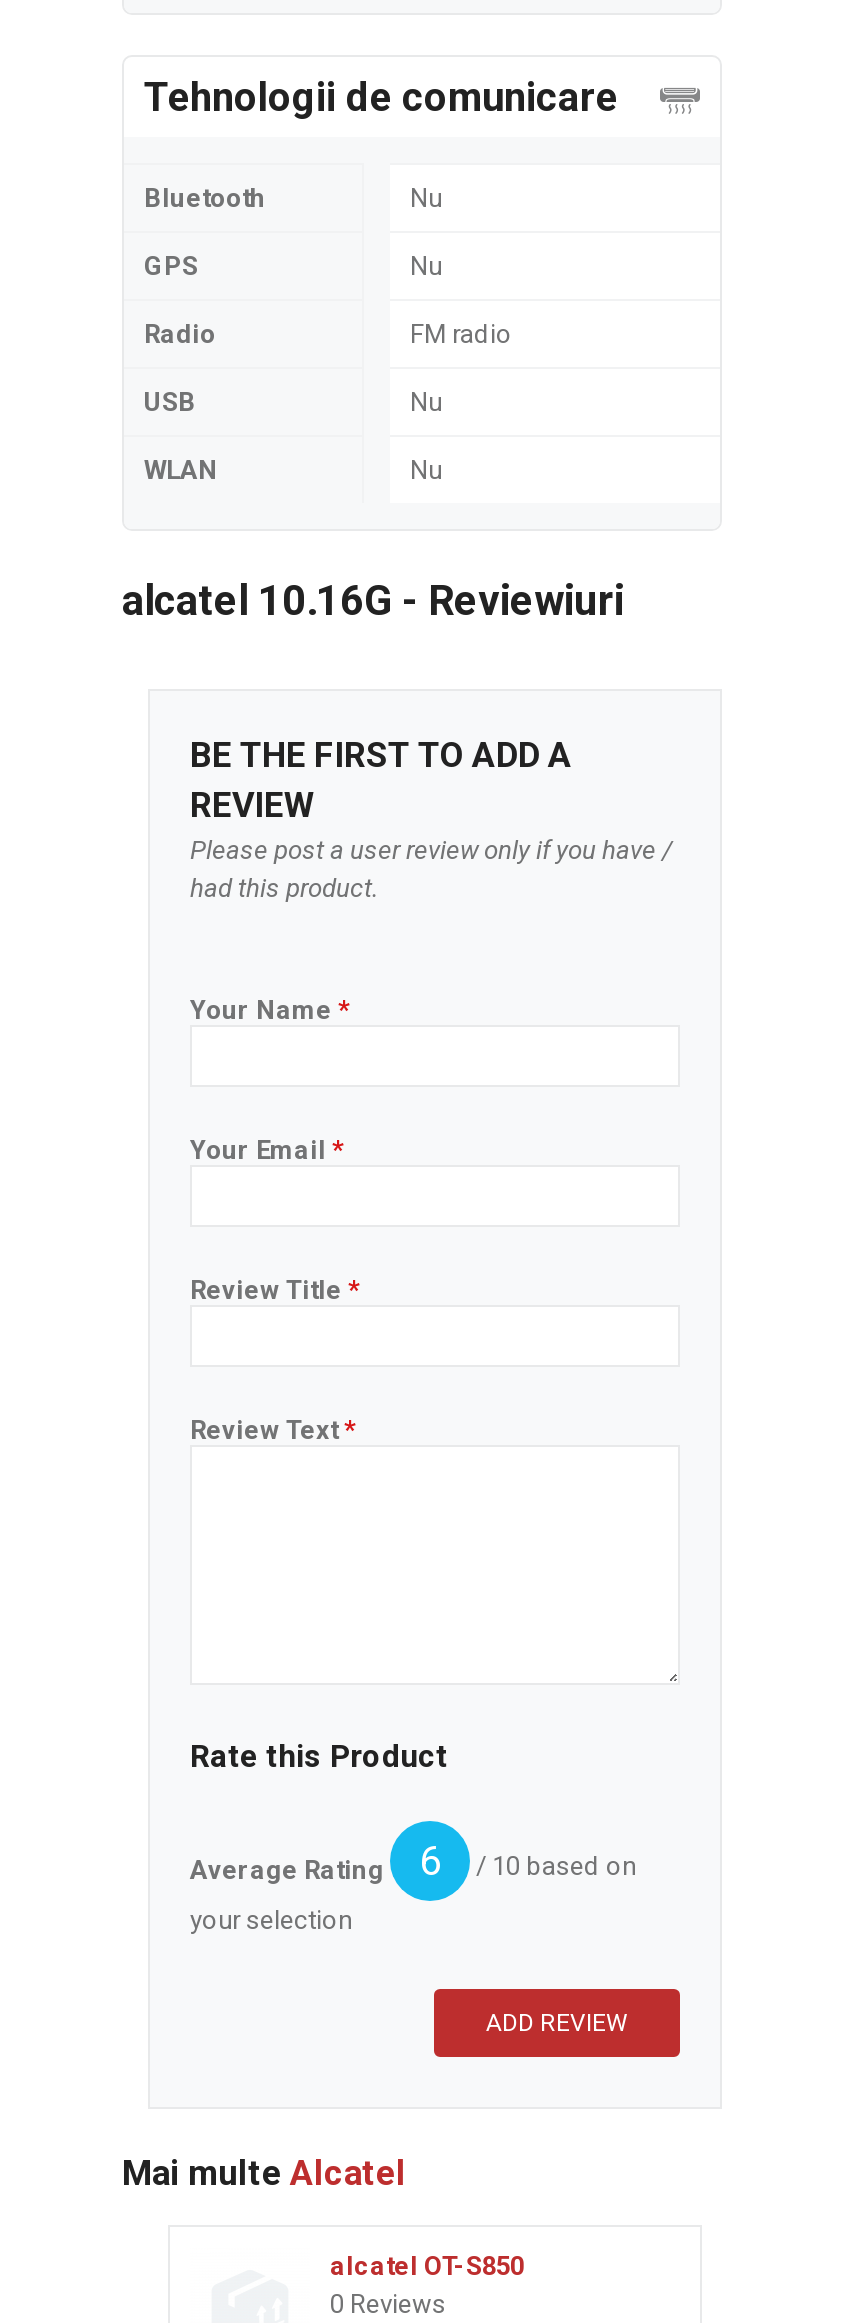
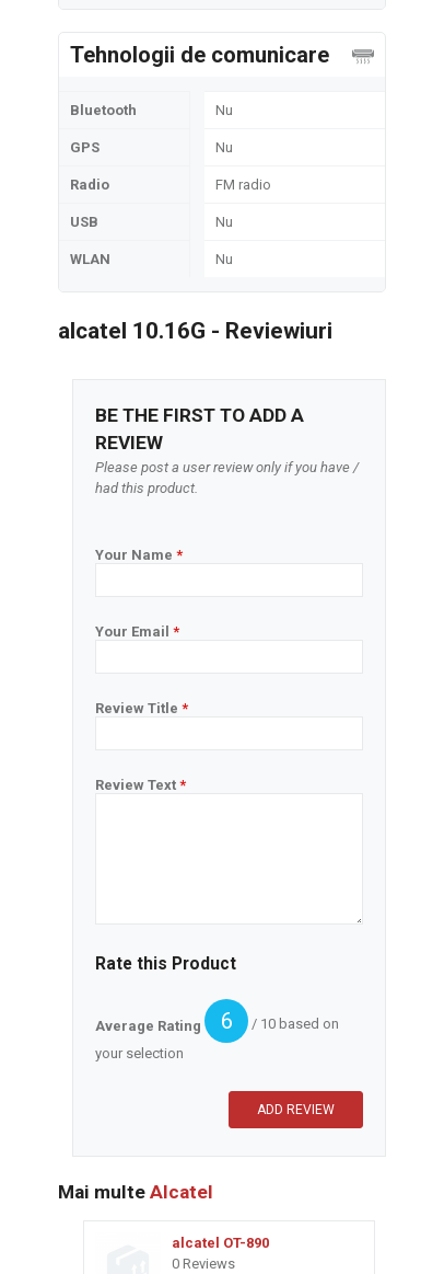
[330,2251,524,2281] alcatel OT-S850 -> [172,1235,269,1251] alcatel OT-890

